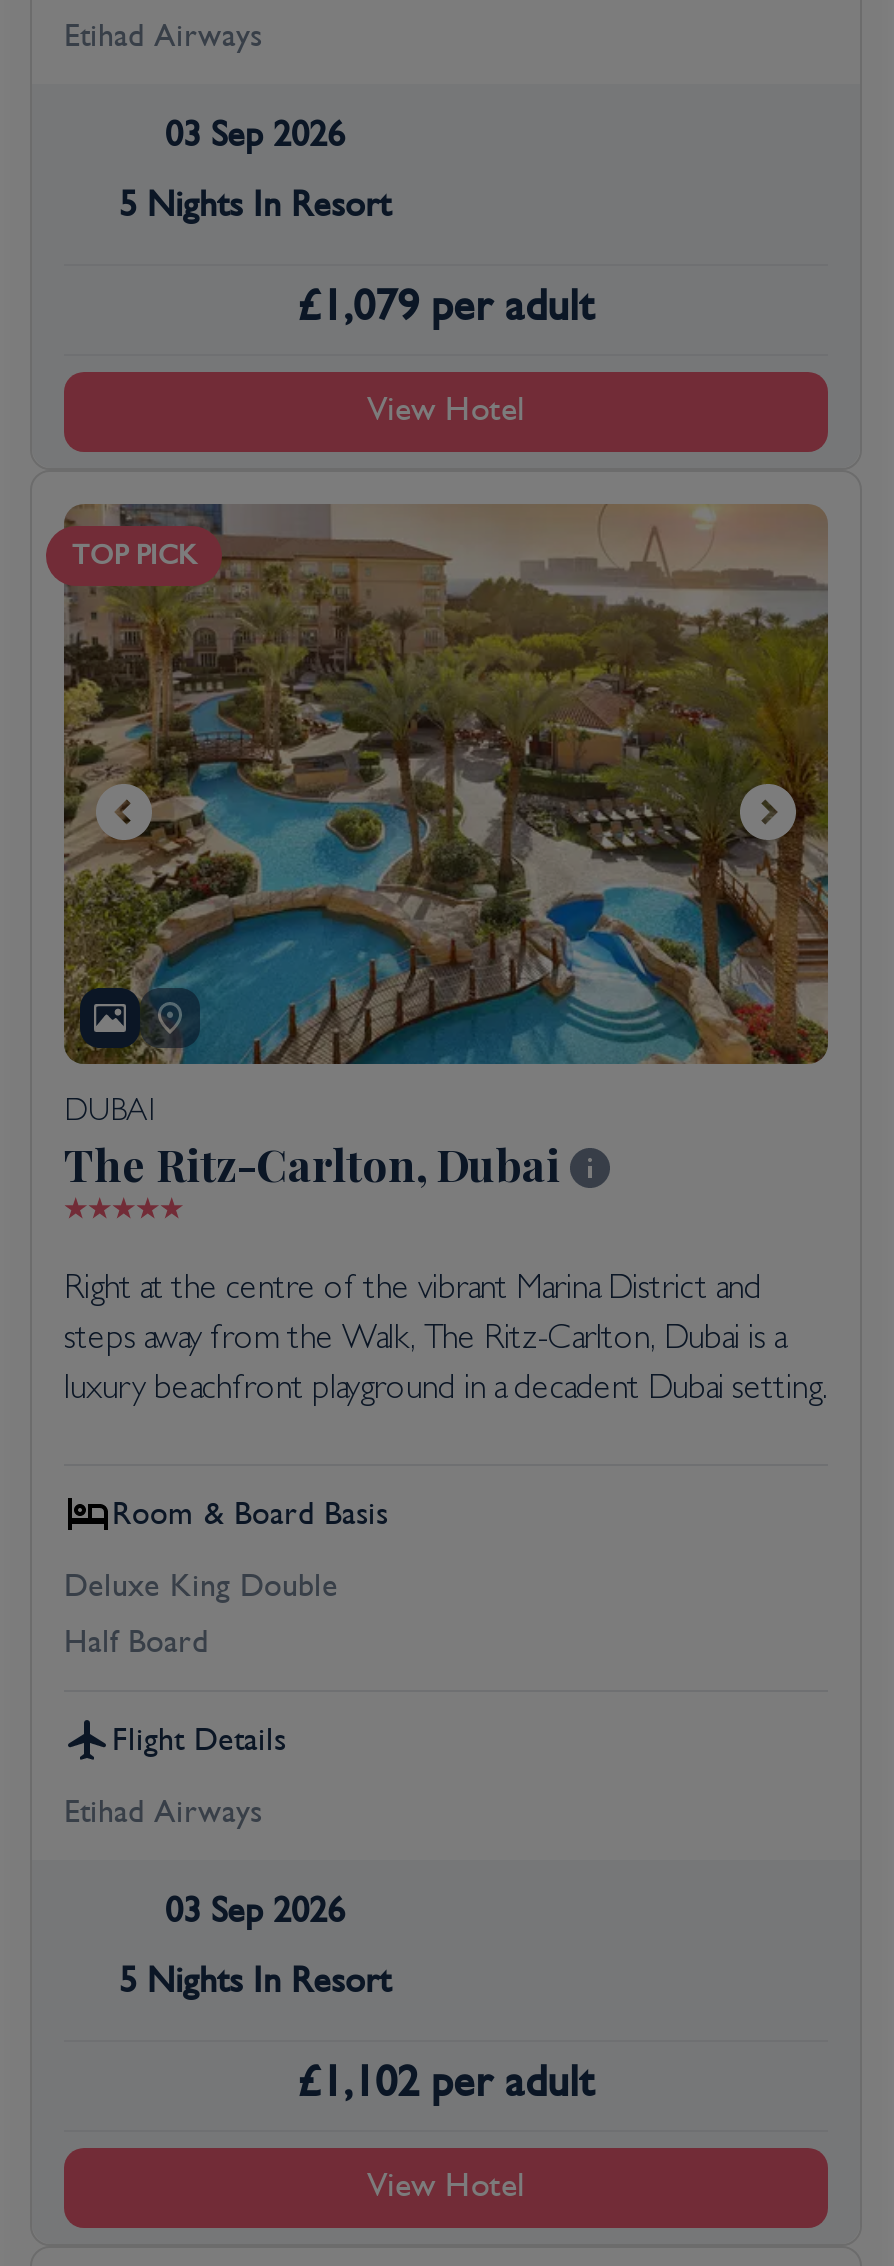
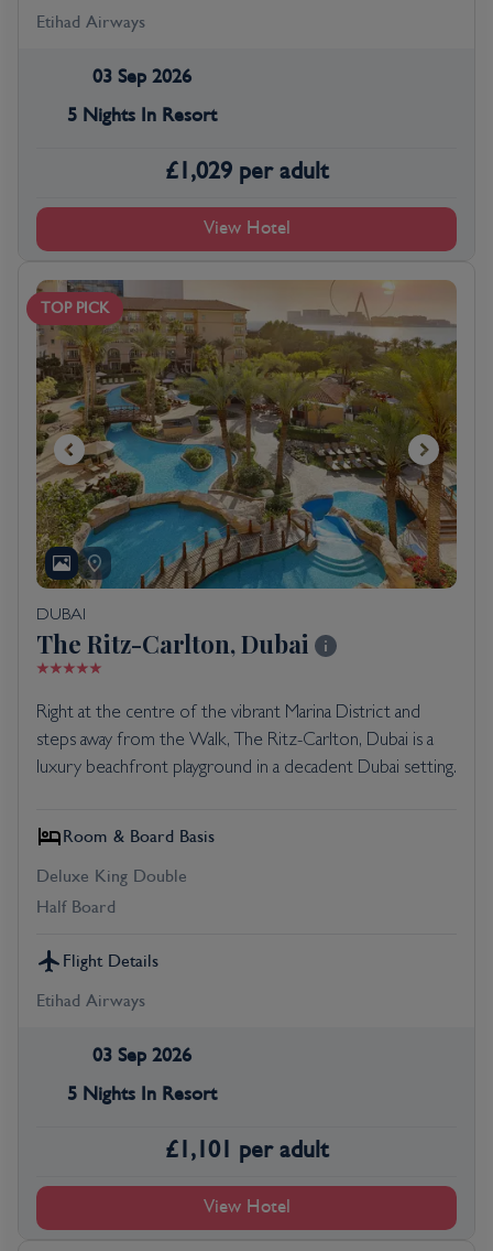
[297,281,595,329] £1,079 per adult -> [165,157,328,184] £1,029 per adult
[297,2057,595,2105] £1,102 per adult -> [165,1136,328,1162] £1,101 per adult

